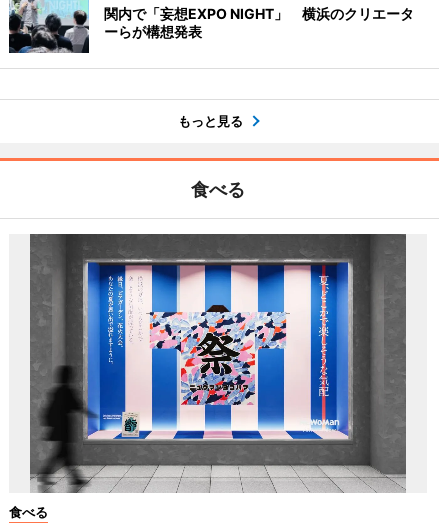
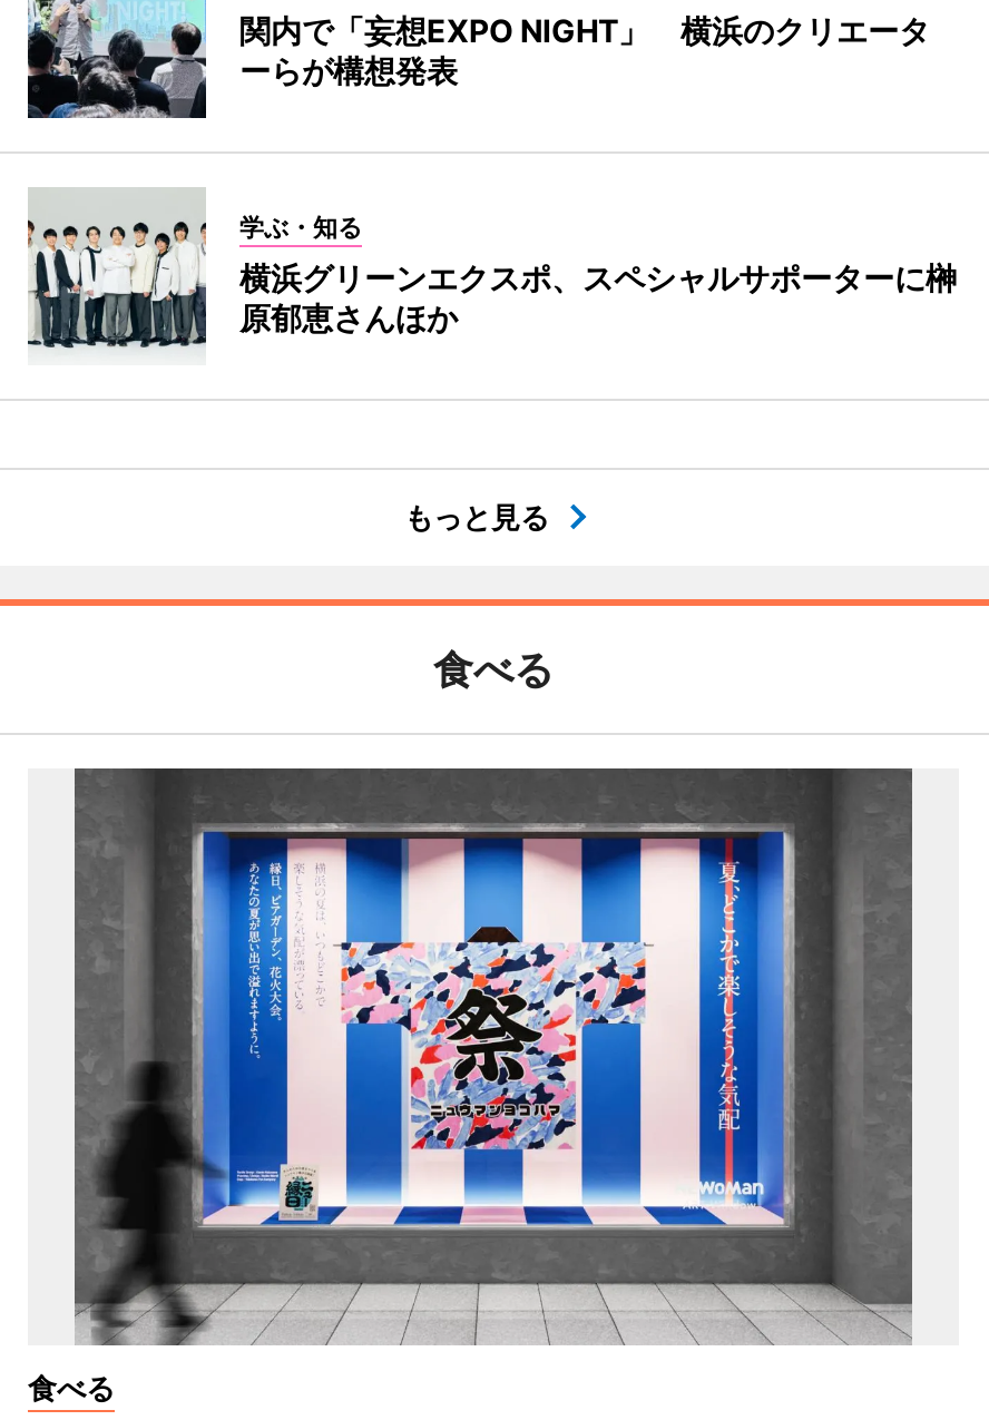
none -> [26,187,957,359] [image] | 学ぶ・知る | 横浜グリーンエクスポ、スペシャルサポーターに榊 | 原郁恵さんほか

